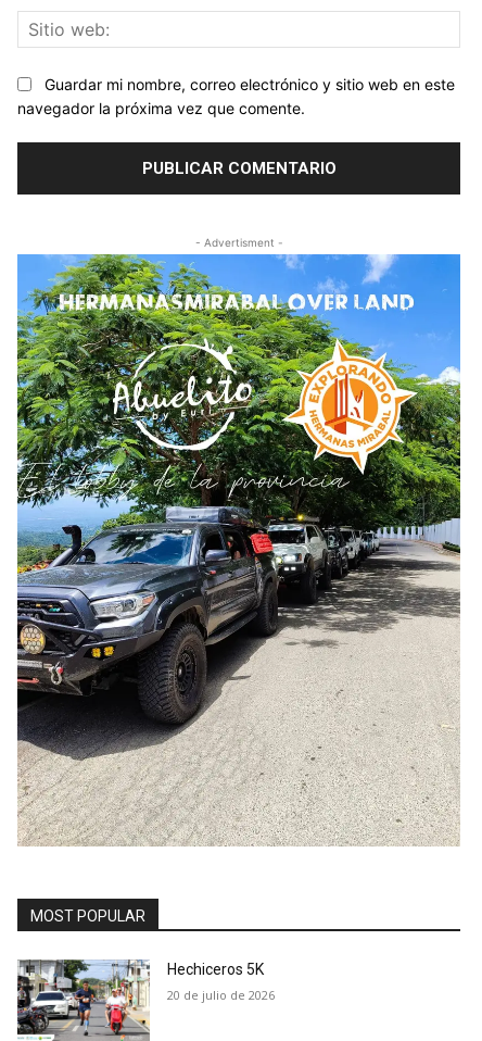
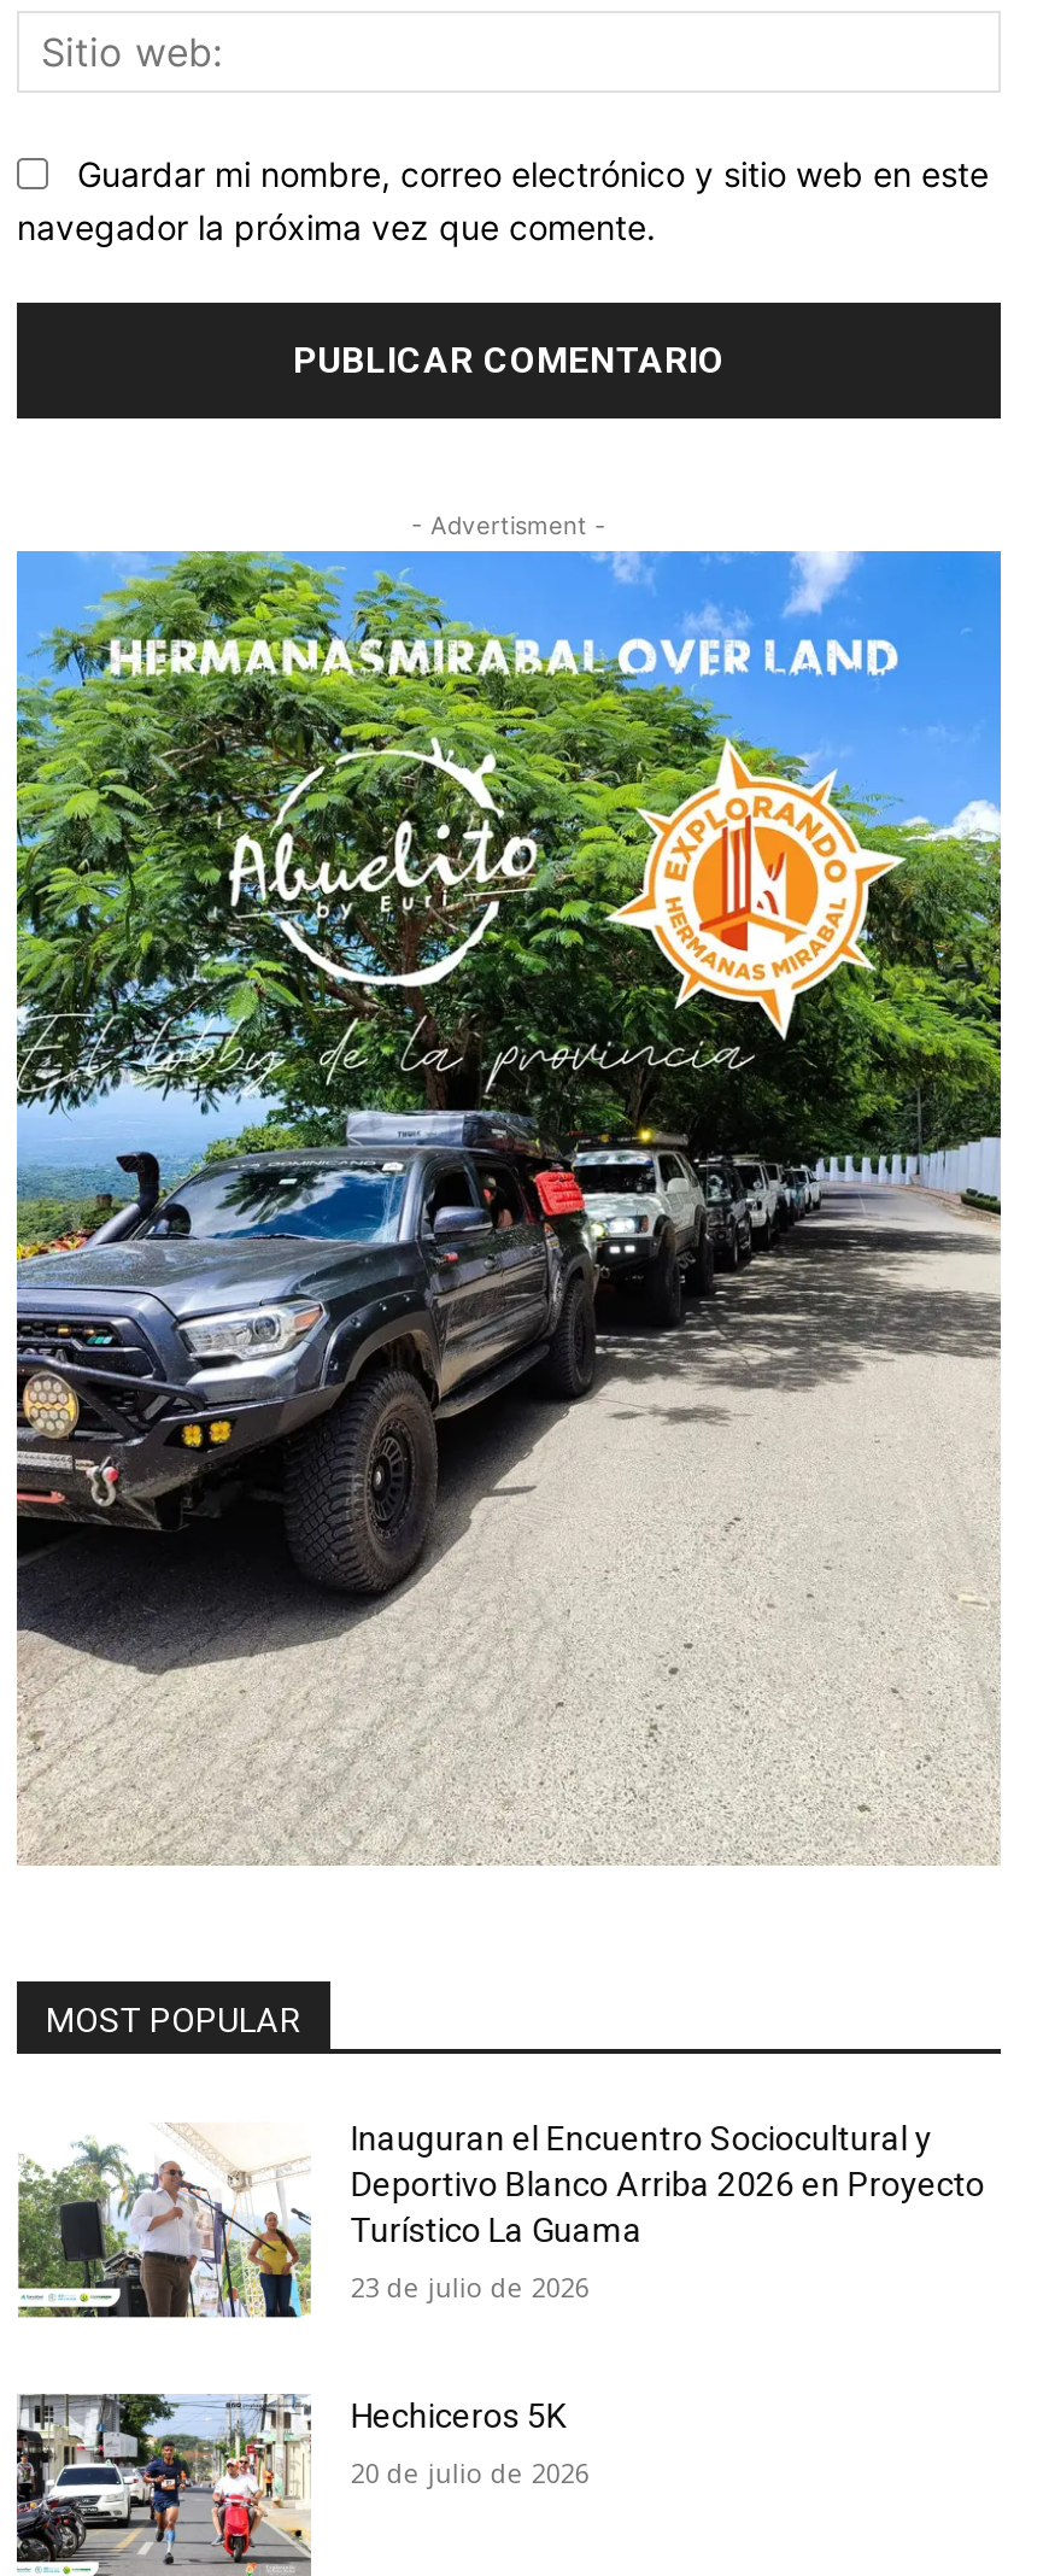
none -> [17,2117,985,2334] [image] | Inauguran el Encuentro Sociocultural y | Deportivo Blanco Arriba 2026 en Proyecto | Turístico La Guama | 23 de julio de 2026

